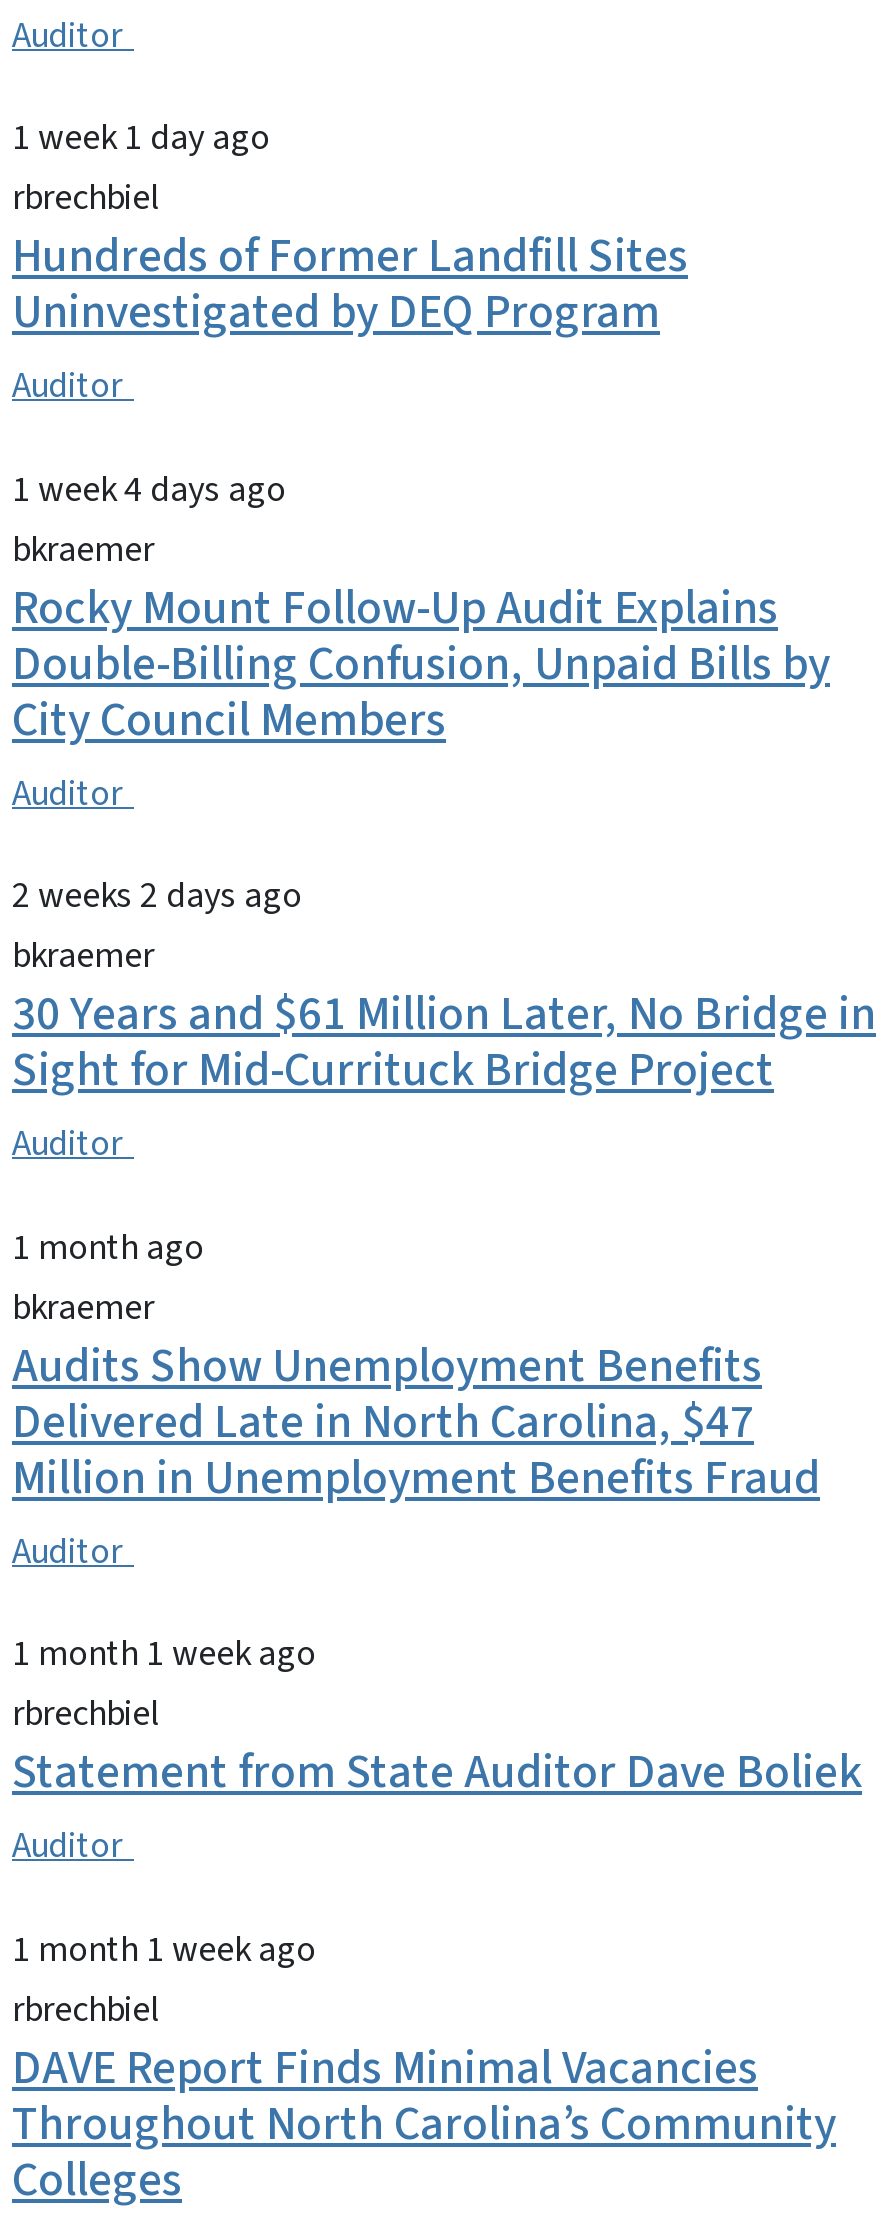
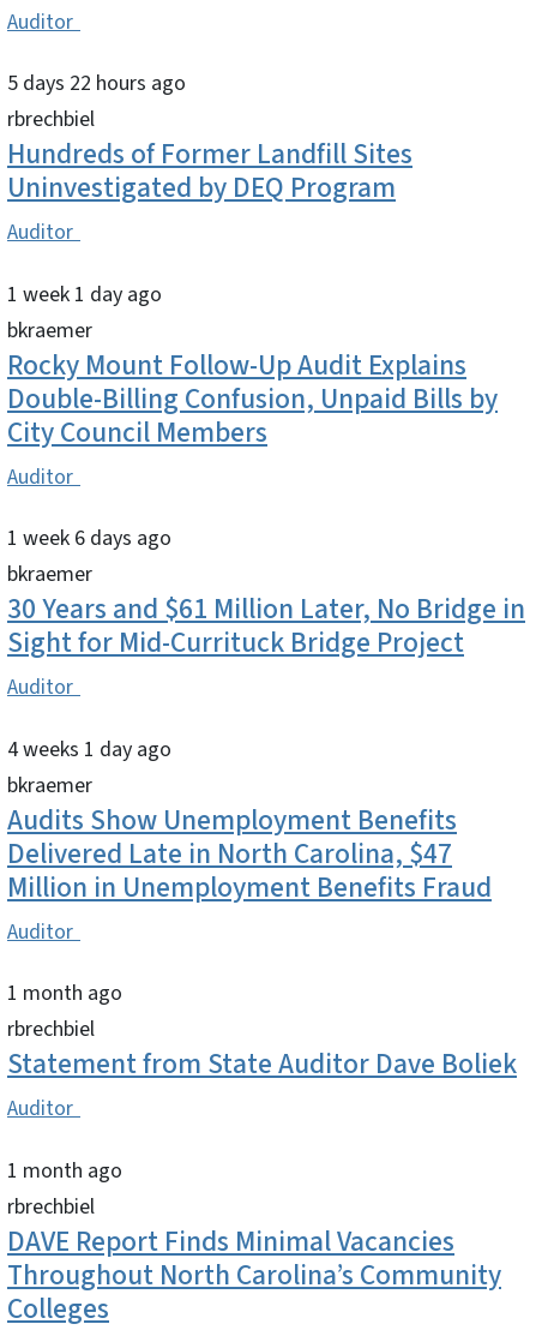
[12,113,270,163] 1 week 1 day ago -> [7,69,186,99] 5 days 22 hours ago
[12,464,286,514] 1 week 4 days ago -> [7,279,162,309] 1 week 1 day ago
[12,872,302,922] 2 weeks 2 days ago -> [7,524,171,554] 1 week 6 days ago
[12,1223,204,1273] 1 month ago -> [7,734,171,765] 4 weeks 1 day ago
[12,1630,316,1680] 1 month 1 week ago -> [7,979,122,1009] 1 month ago
[12,1925,316,1975] 1 month 1 week ago -> [7,1156,122,1186] 1 month ago

